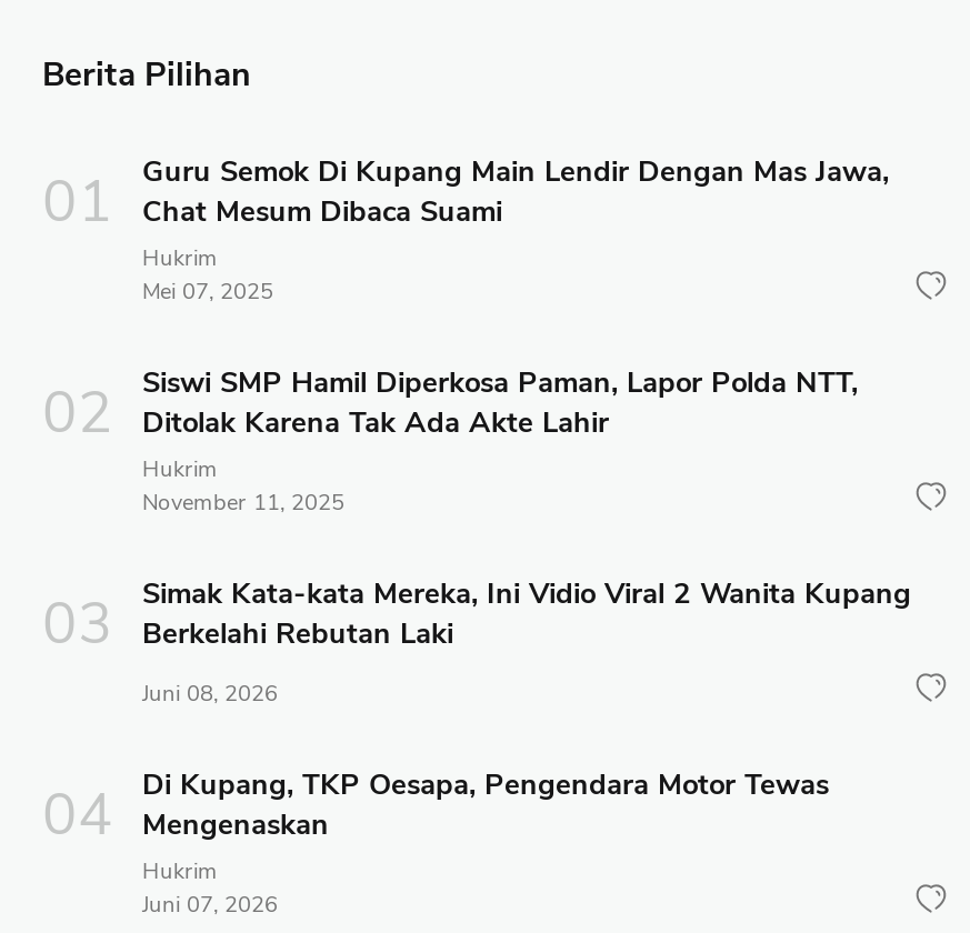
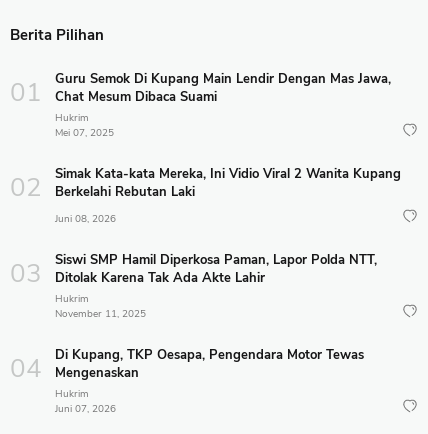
moved [142,363,858,519] -> [55,251,377,321]: Siswi SMP Hamil Diperkosa Paman, Lapor Polda NTT, | Ditolak Karena Tak Ada Akte Lahir | Hukrim | November 11, 2025
moved [142,574,911,710] -> [55,165,401,226]: Simak Kata-kata Mereka, Ini Vidio Viral 2 Wanita Kupang | Berkelahi Rebutan Laki | Juni 08, 2026

